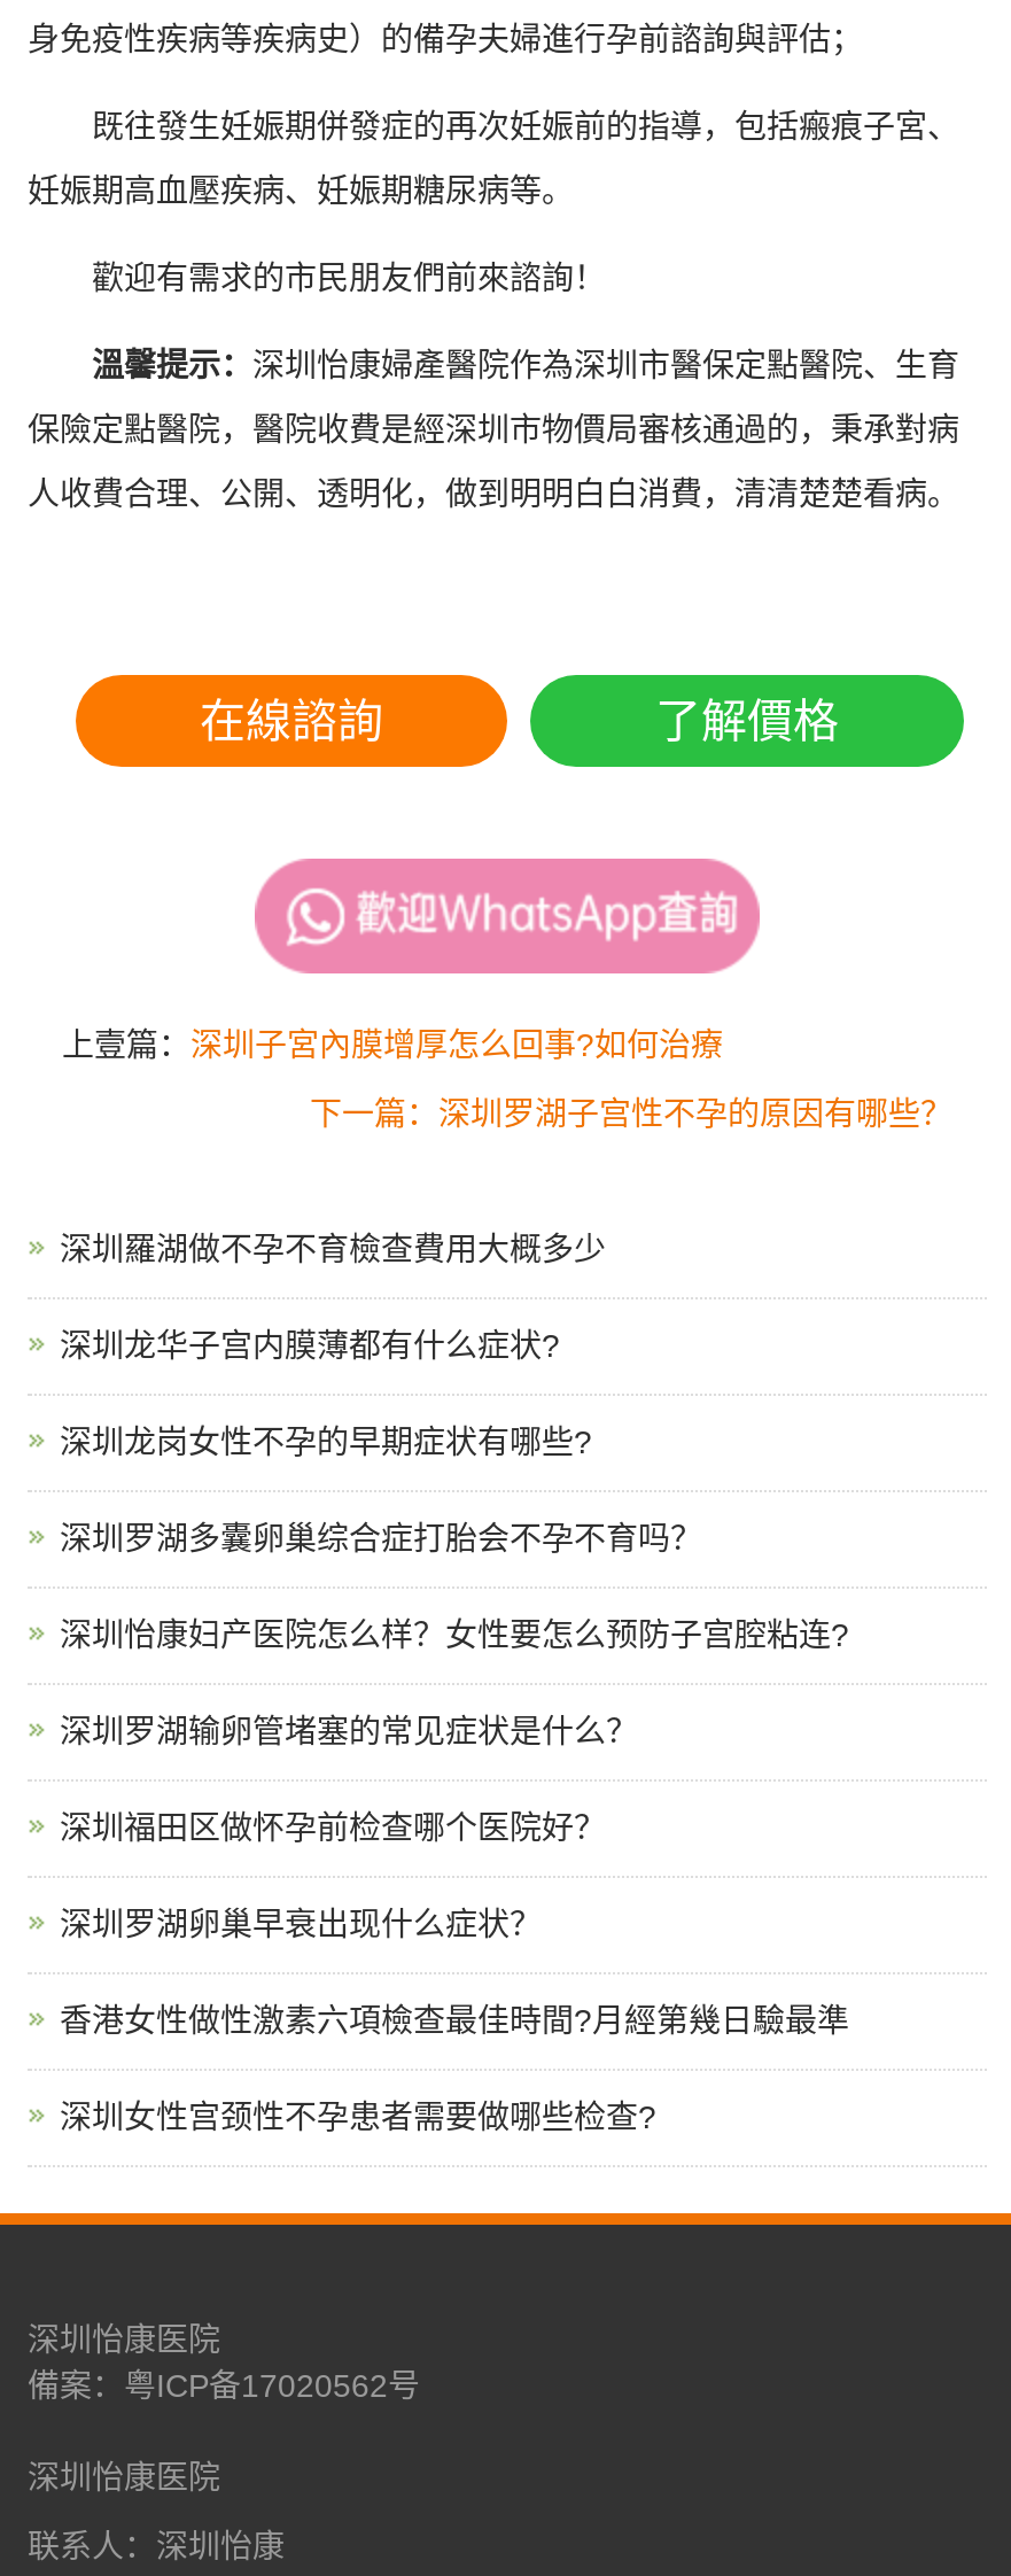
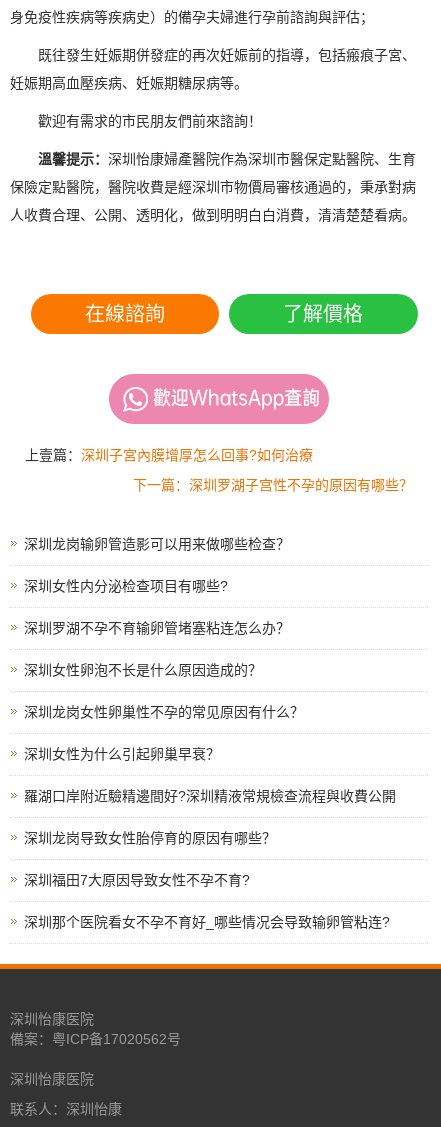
[60,1232,606,1268] 深圳羅湖做不孕不育檢查費用大概多少 -> [24,536,290,552] 深圳龙岗输卵管造影可以用来做哪些检查？
[60,1328,560,1365] 深圳龙华子宫内膜薄都有什么症状? -> [24,578,228,594] 深圳女性内分泌检查项目有哪些?
[60,1424,592,1461] 深圳龙岗女性不孕的早期症状有哪些? -> [24,620,290,636] 深圳罗湖不孕不育输卵管堵塞粘连怎么办？
[60,1521,702,1558] 深圳罗湖多囊卵巢综合症打胎会不孕不育吗？ -> [24,662,262,678] 深圳女性卵泡不长是什么原因造成的？
[60,1617,849,1654] 深圳怡康妇产医院怎么样？女性要怎么预防子宫腔粘连? -> [24,704,304,720] 深圳龙岗女性卵巢性不孕的常见原因有什么？
[60,1714,638,1750] 深圳罗湖输卵管堵塞的常见症状是什么？ -> [24,746,220,762] 深圳女性为什么引起卵巢早衰？
[60,1810,606,1847] 深圳福田区做怀孕前检查哪个医院好？ -> [24,788,396,804] 羅湖口岸附近驗精邊間好?深圳精液常規檢查流程與收費公開
[60,1907,542,1943] 深圳罗湖卵巢早衰出现什么症状？ -> [24,830,276,846] 深圳龙岗导致女性胎停育的原因有哪些？
[60,2003,849,2040] 香港女性做性激素六項檢查最佳時間?月經第幾日驗最準 -> [24,872,250,888] 深圳福田7大原因导致女性不孕不育?
[60,2099,656,2136] 深圳女性宫颈性不孕患者需要做哪些检查? -> [24,914,390,930] 深圳那个医院看女不孕不育好_哪些情况会导致输卵管粘连?

